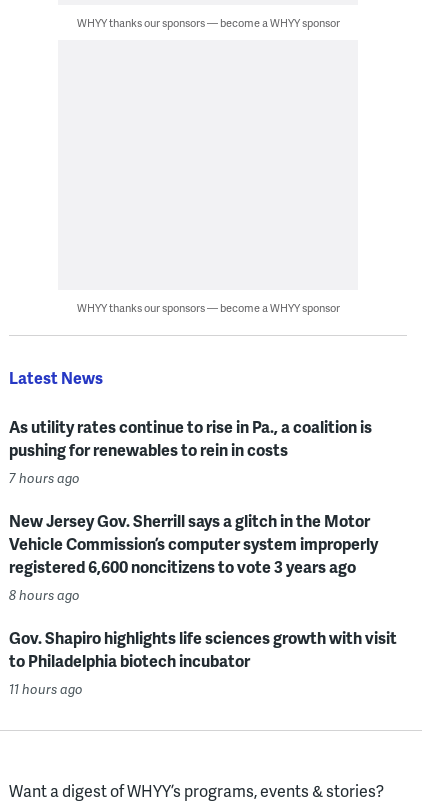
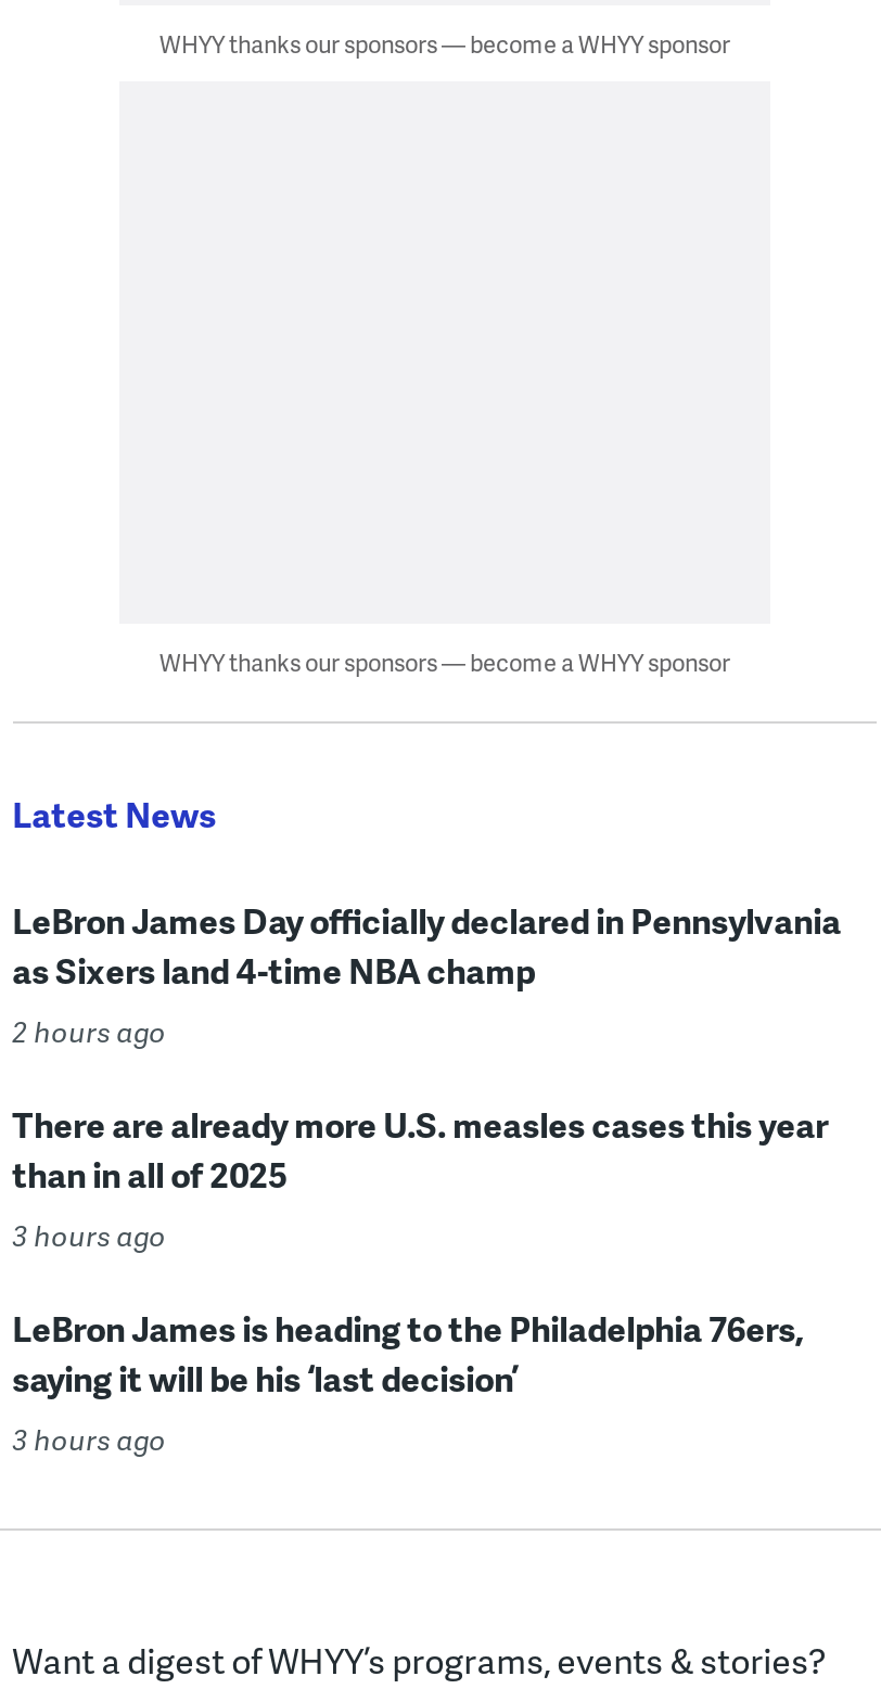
[9,415,372,487] As utility rates continue to rise in Pa., a coalition is | pushing for renewables to rein in costs | 7 hours ago -> [12,896,841,1052] LeBron James Day officially declared in Pennsylvania | as Sixers land 4-time NBA champ | 2 hours ago
[9,509,378,604] New Jersey Gov. Sherrill says a glitch in the Motor | Vehicle Commission’s computer system improperly | registered 6,600 noncitizens to vote 3 years ago | 8 hours ago -> [12,1100,828,1256] There are already more U.S. measles cases this year | than in all of 2025 | 3 hours ago
[9,626,397,698] Gov. Shapiro highlights life sciences growth with visit | to Philadelphia biotech incubator | 11 hours ago -> [12,1303,804,1460] LeBron James is heading to the Philadelphia 76ers, | saying it will be his ‘last decision’ | 3 hours ago

